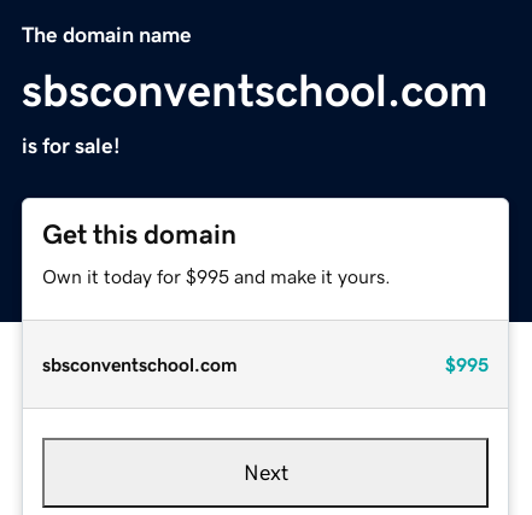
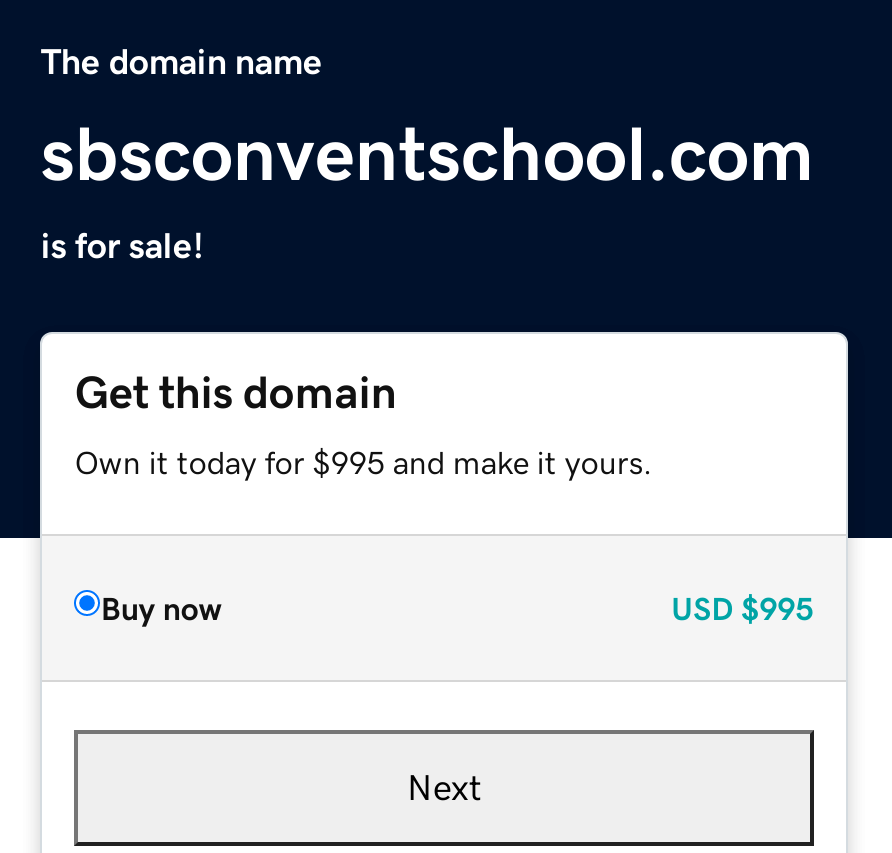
[43,354,488,373] sbsconventschool.com | $995 -> [101,591,813,623] Buy now | USD $995

